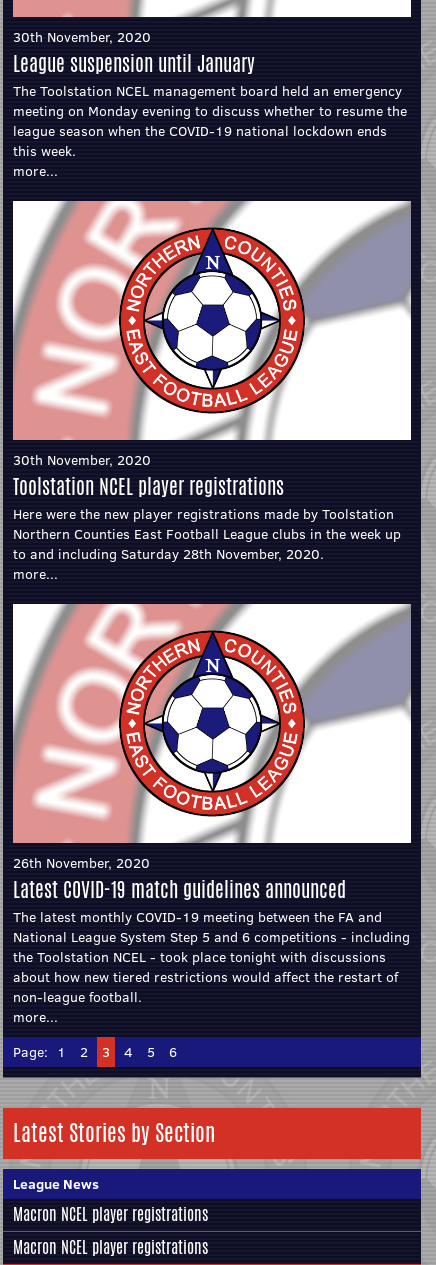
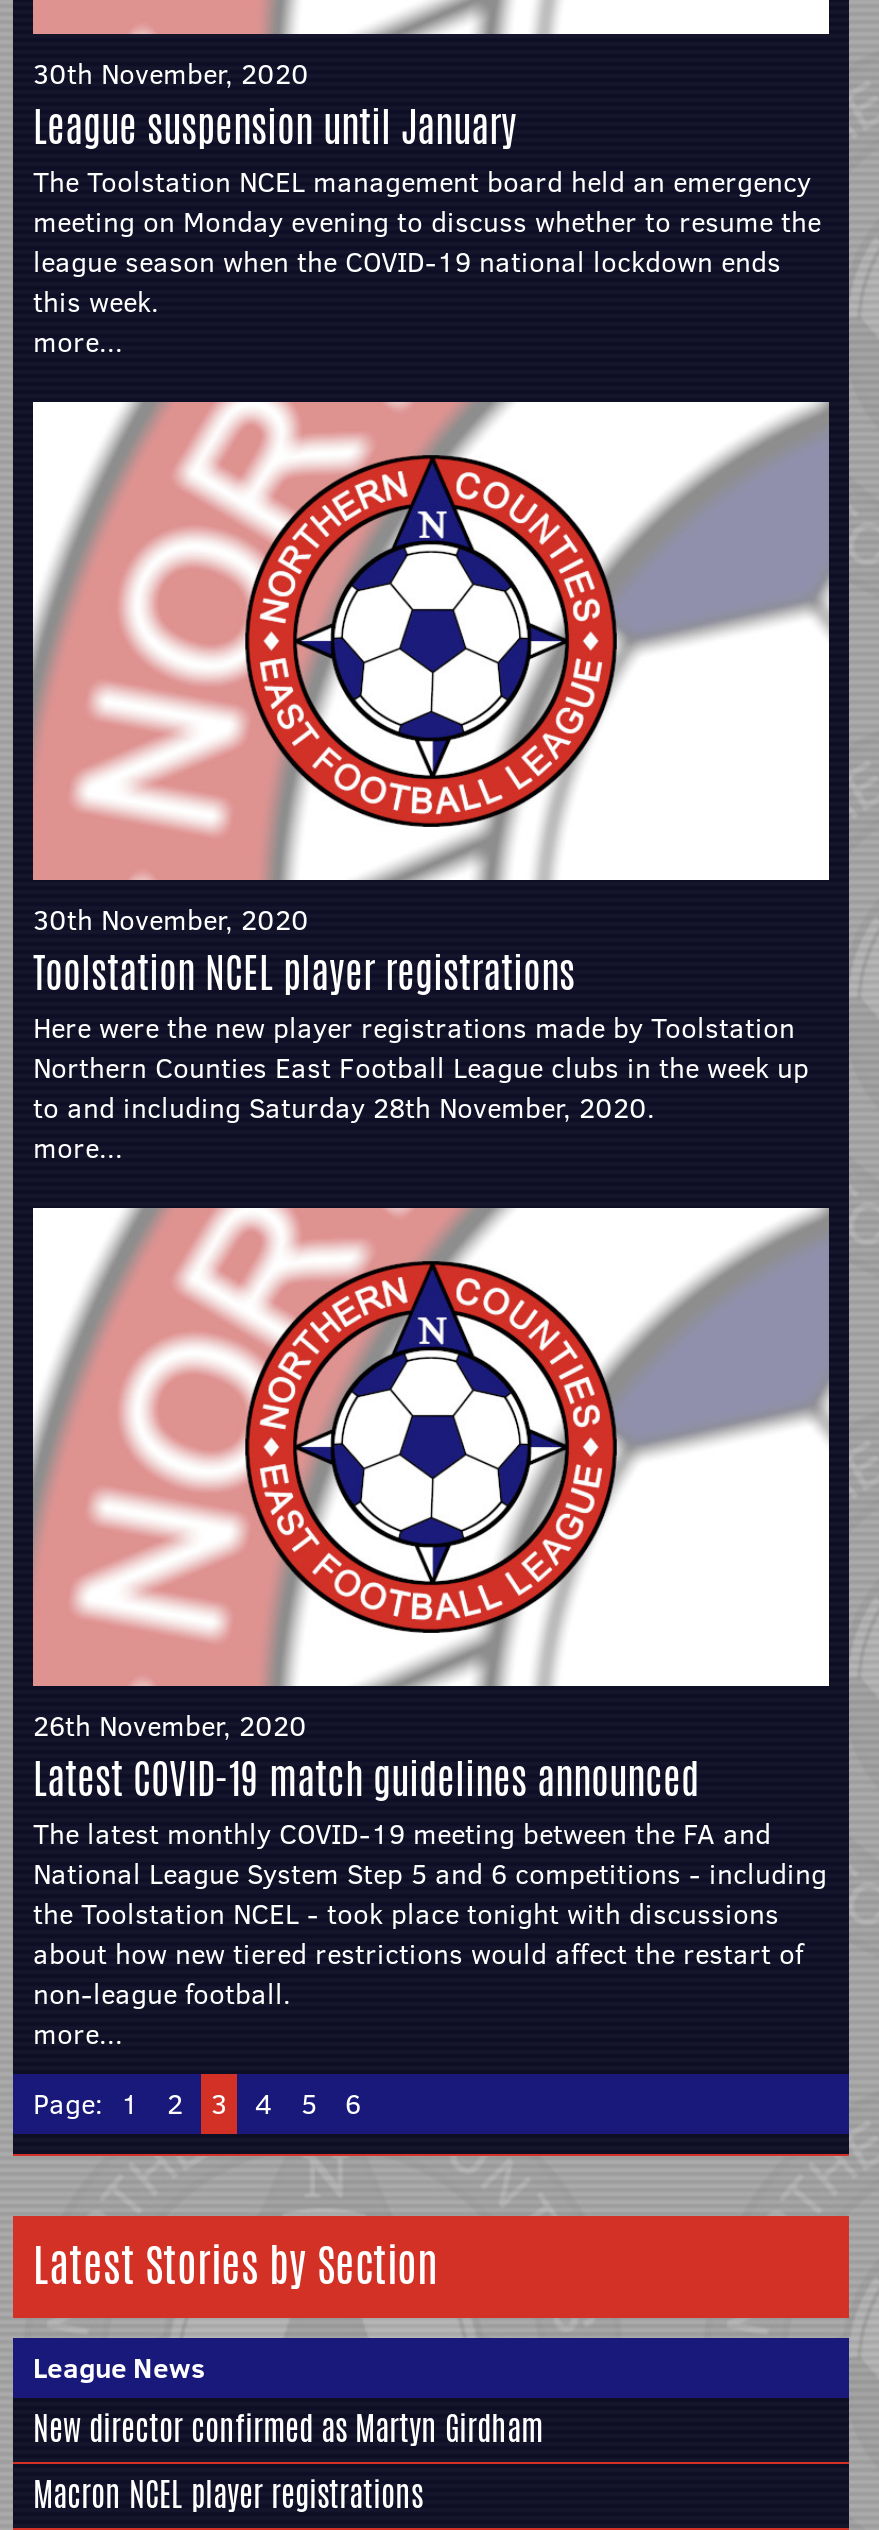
[13,1203,208,1226] Macron NCEL player registrations -> [33,2406,543,2452] New director confirmed as Martyn Girdham

